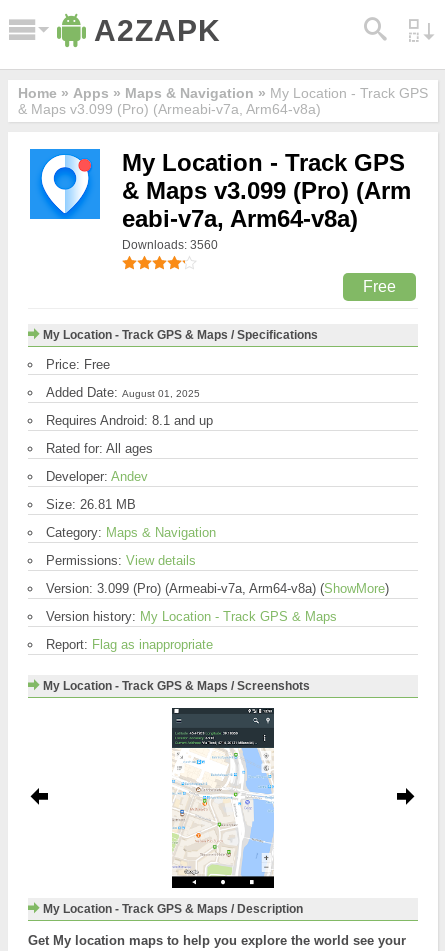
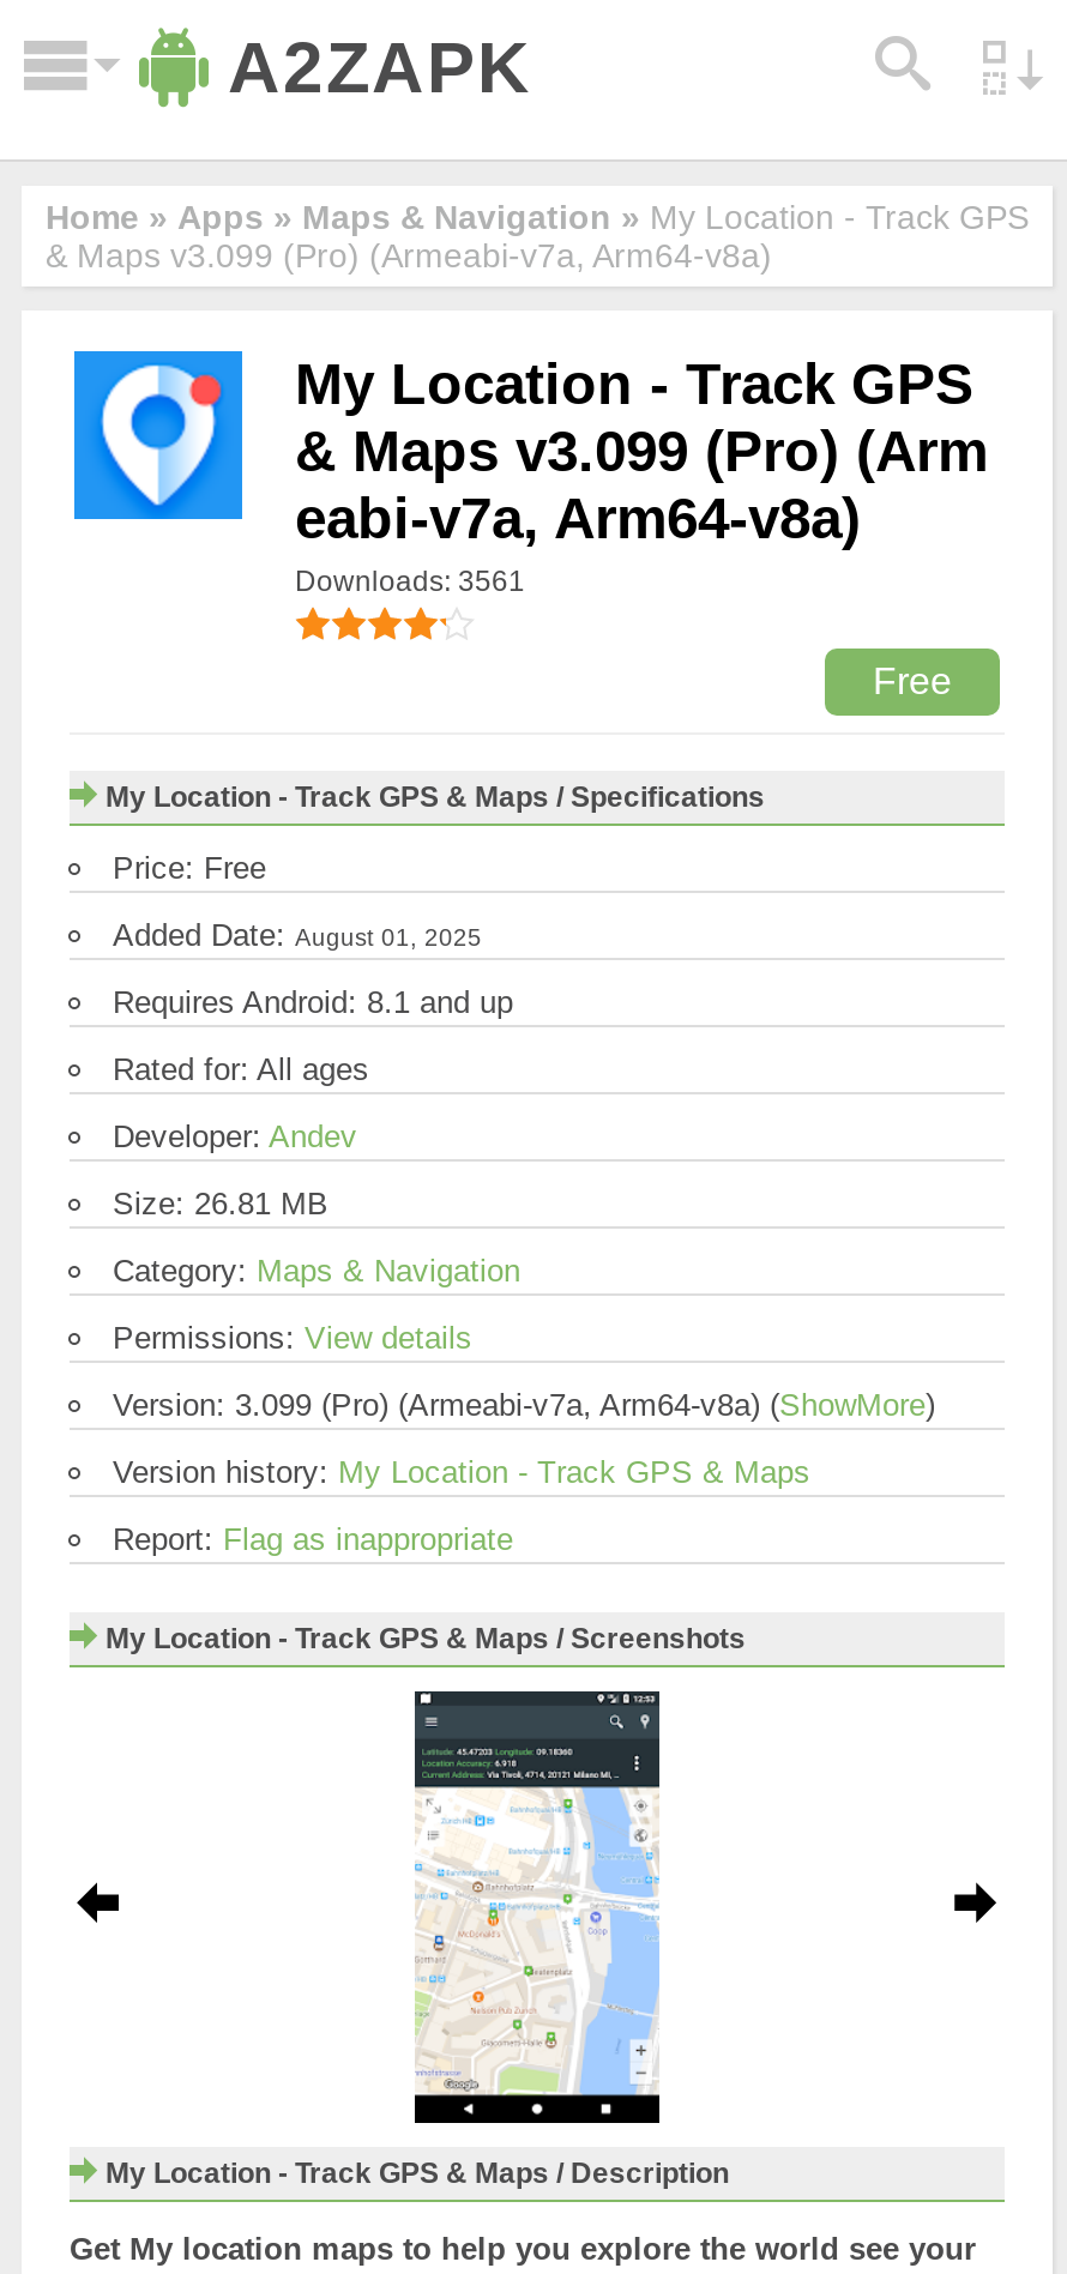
[122,238,218,252] Downloads: 3560 -> [295,565,525,598] Downloads: 3561

